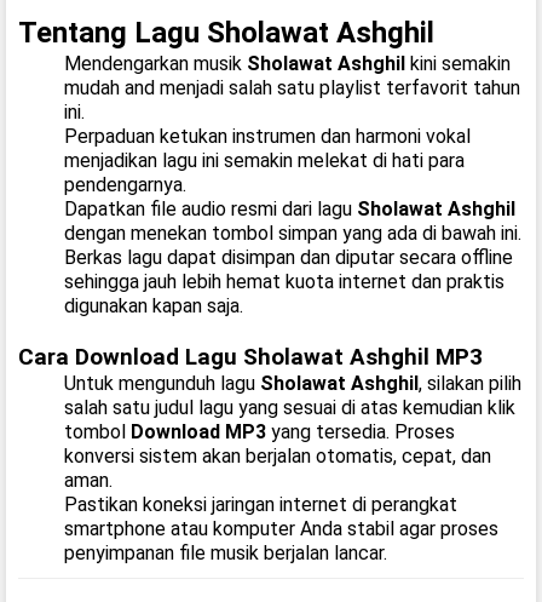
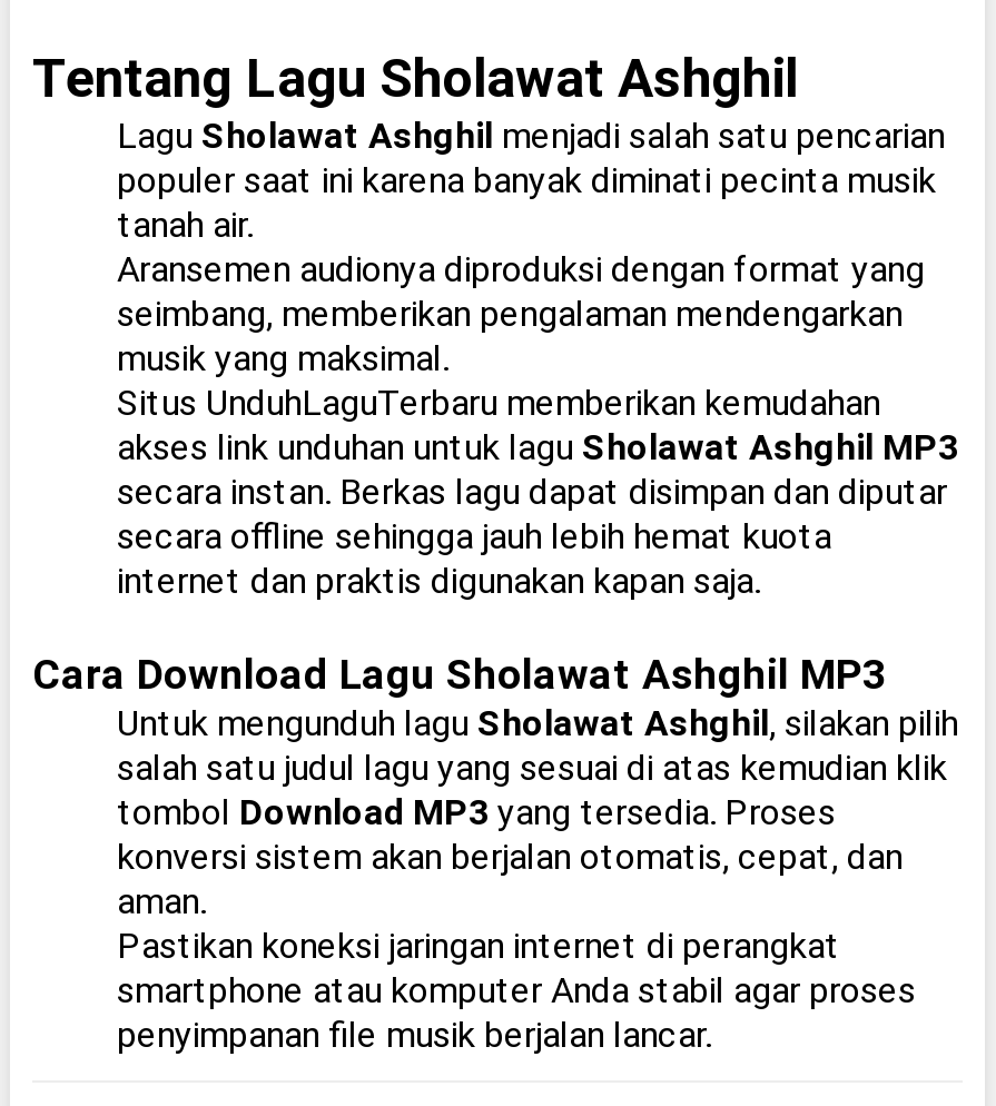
[64,52,521,317] Mendengarkan musik Sholawat Ashghil kini semakin | mudah and menjadi salah satu playlist terfavorit tahun | ini. | Perpaduan ketukan instrumen dan harmoni vokal | menjadikan lagu ini semakin melekat di hati para | pendengarnya. | Dapatkan file audio resmi dari lagu Sholawat Ashghil | dengan menekan tombol simpan yang ada di bawah ini. | Berkas lagu dapat disimpan dan diputar secara offline | sehingga jauh lebih hemat kuota internet dan praktis | digunakan kapan saja. -> [117,115,958,602] Lagu Sholawat Ashghil menjadi salah satu pencarian | populer saat ini karena banyak diminati pecinta musik | tanah air. | Aransemen audionya diproduksi dengan format yang | seimbang, memberikan pengalaman mendengarkan | musik yang maksimal. | Situs UnduhLaguTerbaru memberikan kemudahan | akses link unduhan untuk lagu Sholawat Ashghil MP3 | secara instan. Berkas lagu dapat disimpan dan diputar | secara offline sehingga jauh lebih hemat kuota | internet dan praktis digunakan kapan saja.

